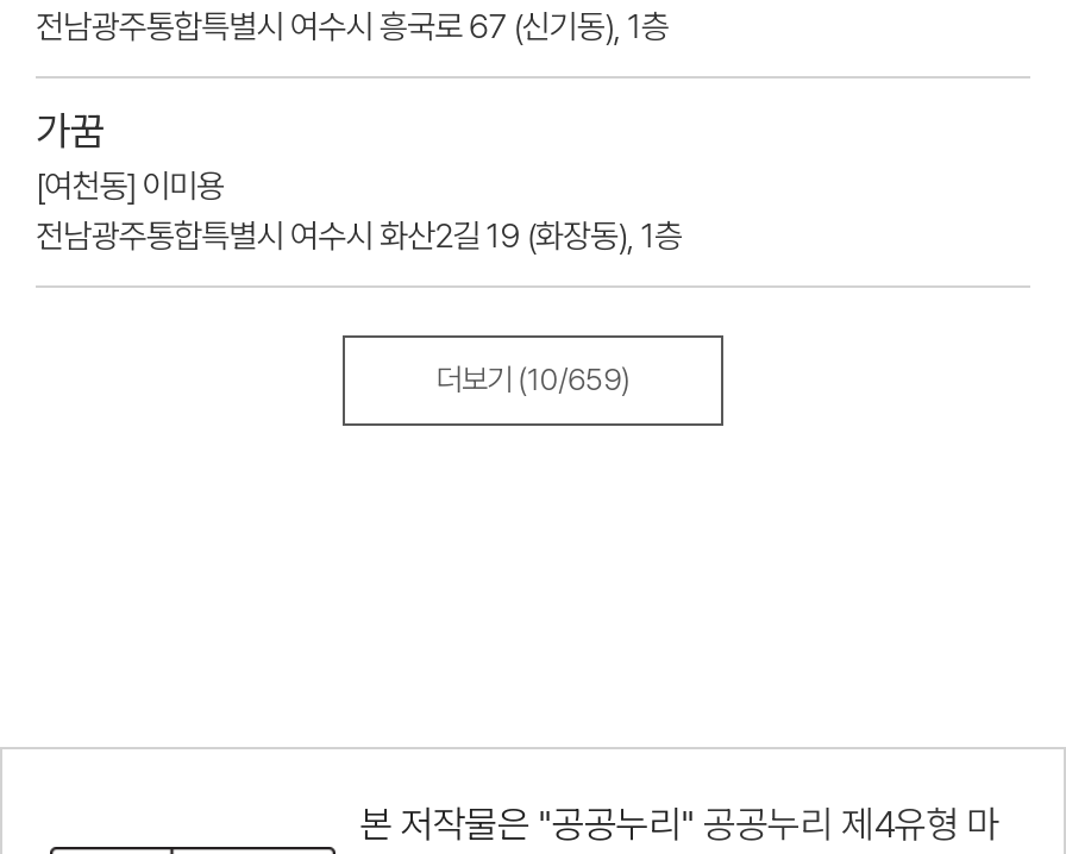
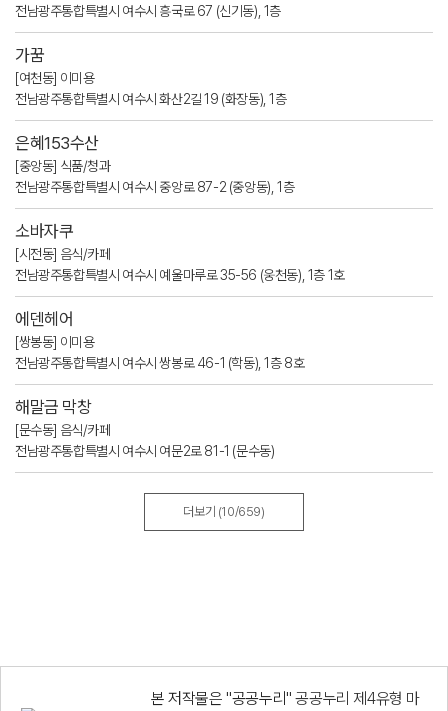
none -> [15,133,345,459] 은혜153수산 | [중앙동] 식품/청과 | 전남광주통합특별시 여수시 중앙로 87-2 (중앙동), 1층 | 소바자쿠 | [시전동] 음식/카페 | 전남광주통합특별시 여수시 예울마루로 35-56 (웅천동), 1층 1호 | 에덴헤어 | [쌍봉동] 이미용 | 전남광주통합특별시 여수시 쌍봉로 46-1 (학동), 1층 8호 | 해말금 막창 | [문수동] 음식/카페 | 전남광주통합특별시 여수시 여문2로 81-1 (문수동)

